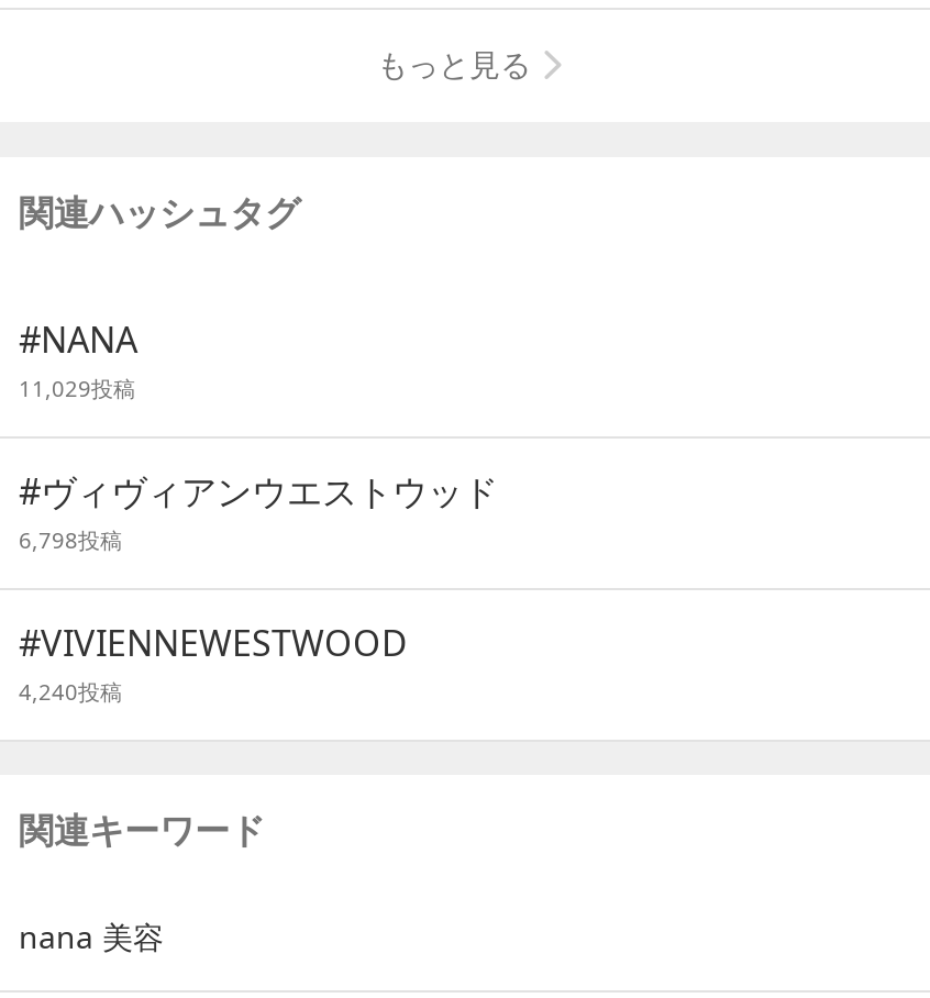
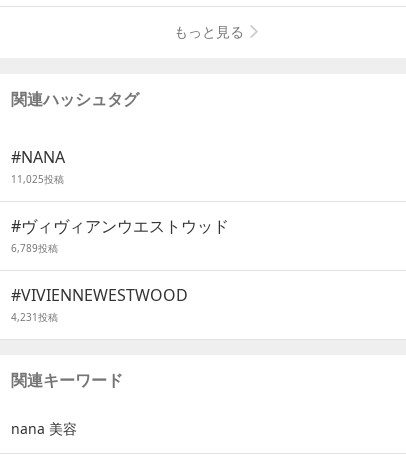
[19,373,135,403] 11,029投稿 -> [11,172,64,186] 11,025投稿
[19,524,122,555] 6,798投稿 -> [11,241,58,255] 6,789投稿
[19,676,122,707] 4,240投稿 -> [11,310,58,324] 4,231投稿

